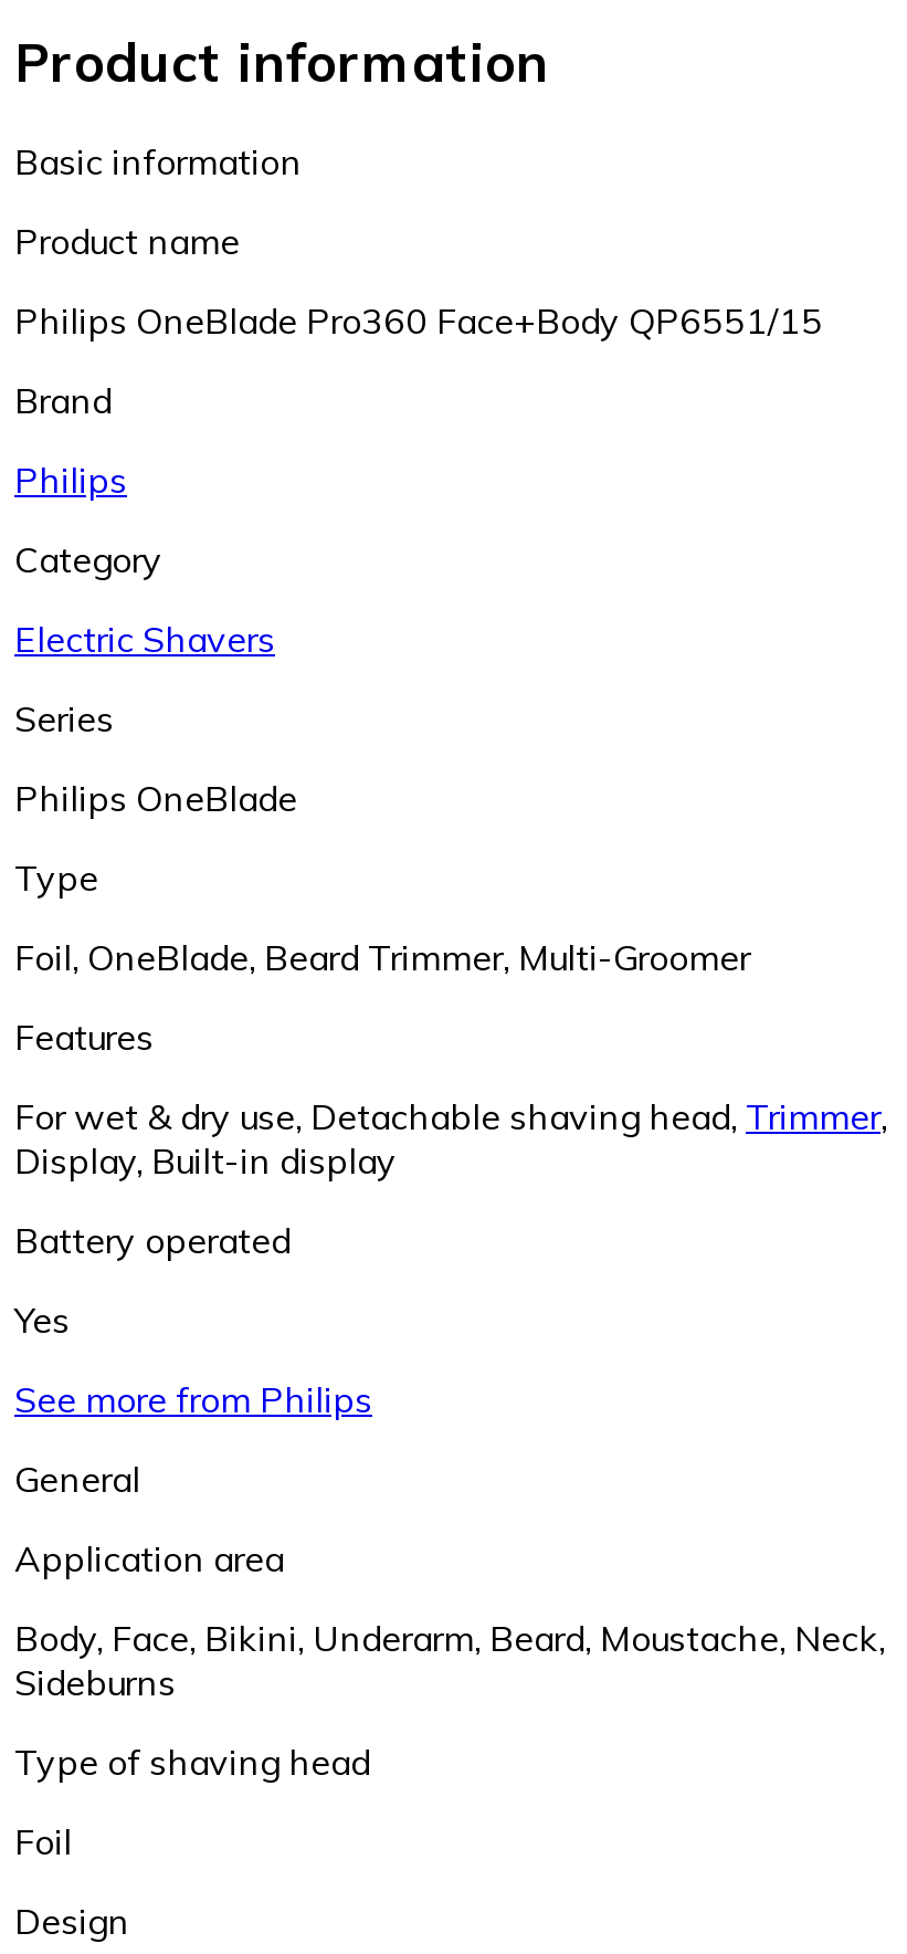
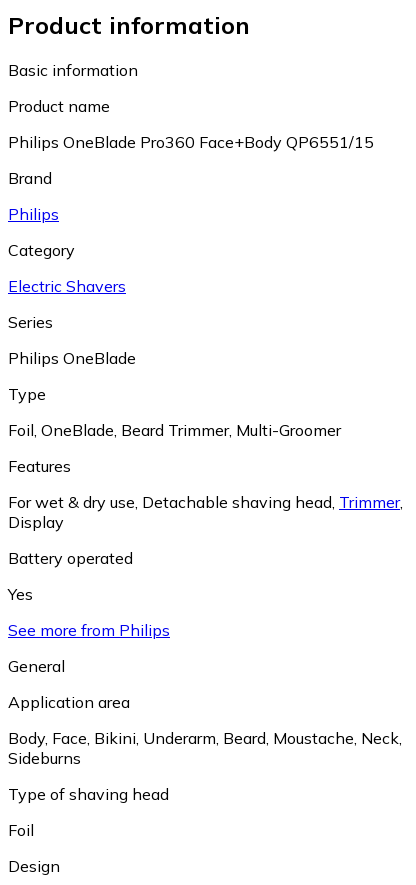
[14,1138,397,1183] Display, Built-in display -> [8,512,64,532] Display

